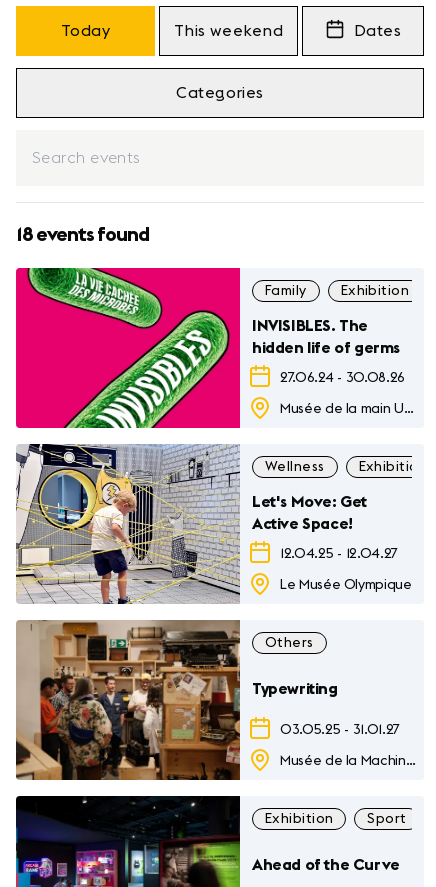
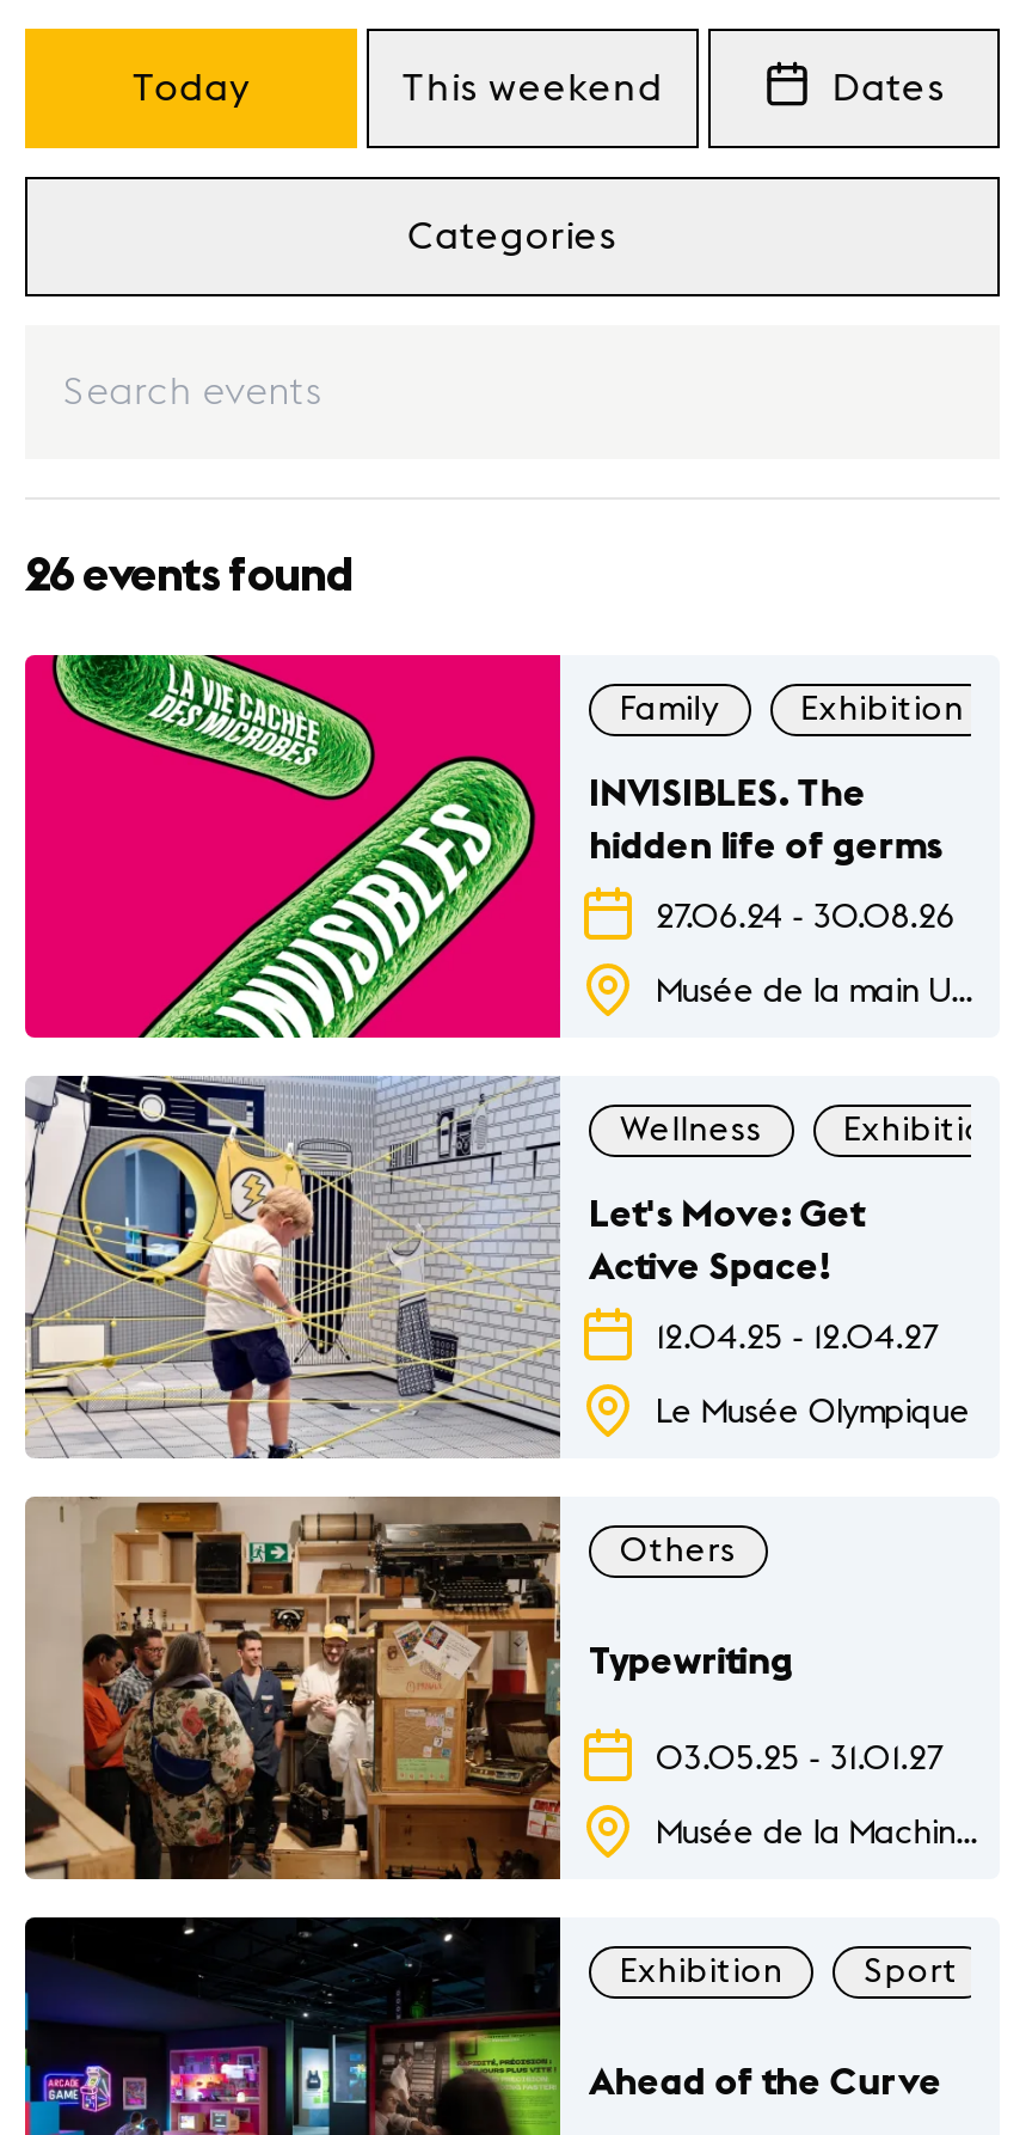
[16,225,149,245] 18 events found -> [25,552,352,600] 26 events found

